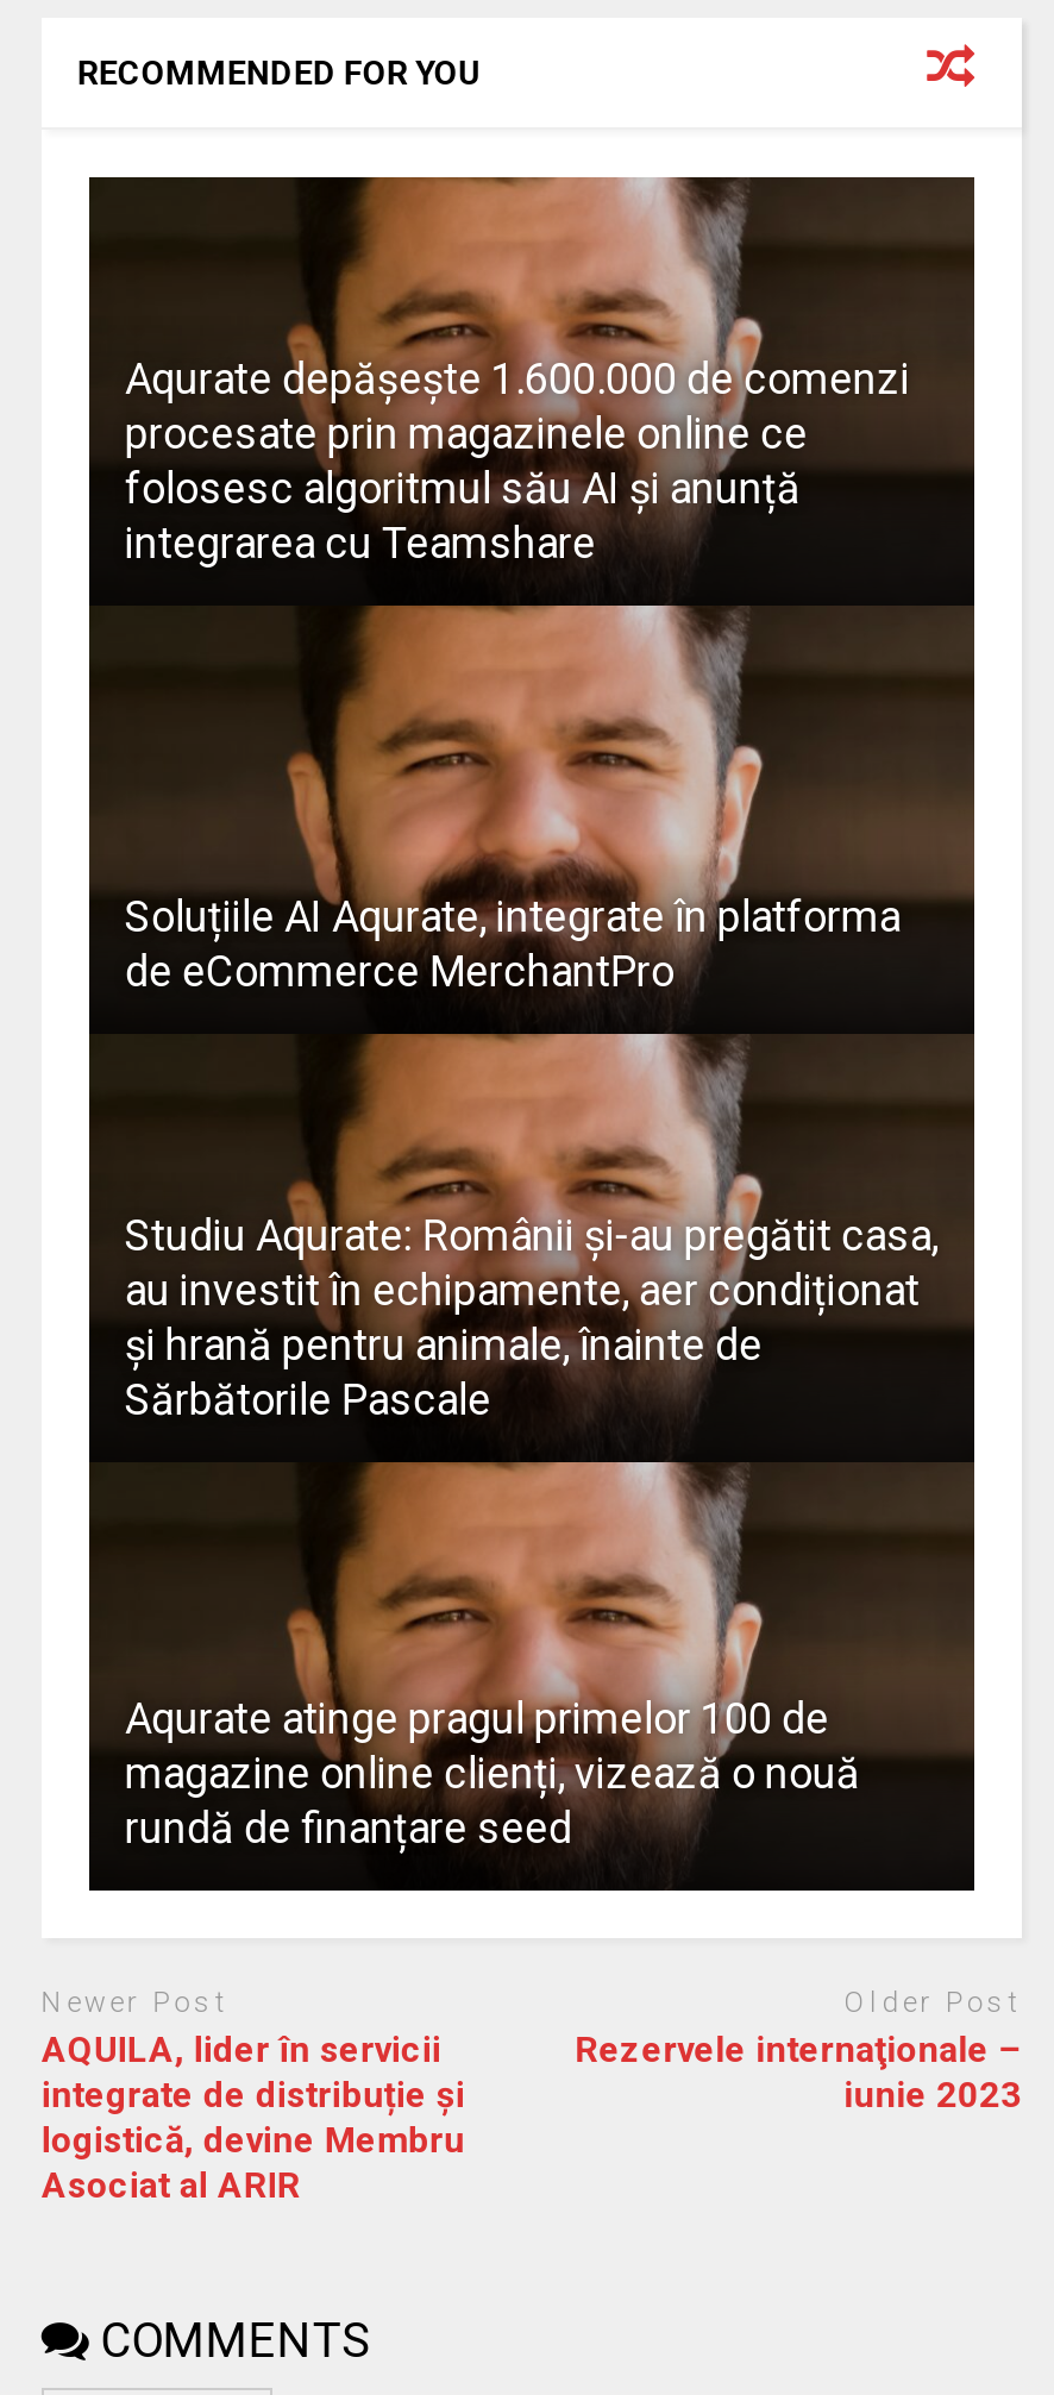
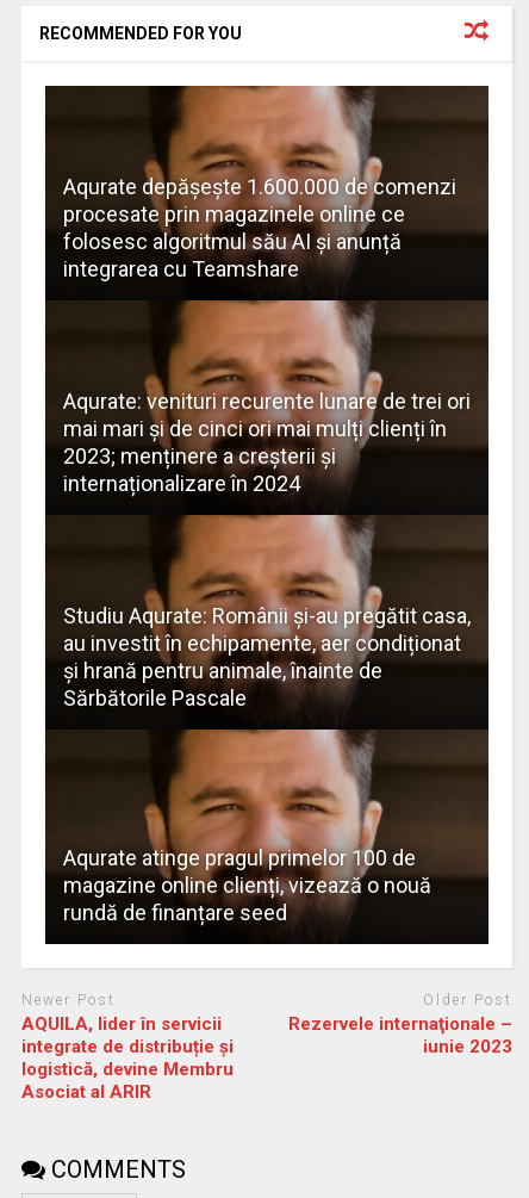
[125,890,900,994] Soluțiile AI Aqurate, integrate în platforma | de eCommerce MerchantPro -> [63,388,471,496] Aqurate: venituri recurente lunare de trei ori | mai mari și de cinci ori mai mulți clienți în | 2023; menținere a creșterii și | internaționalizare în 2024

